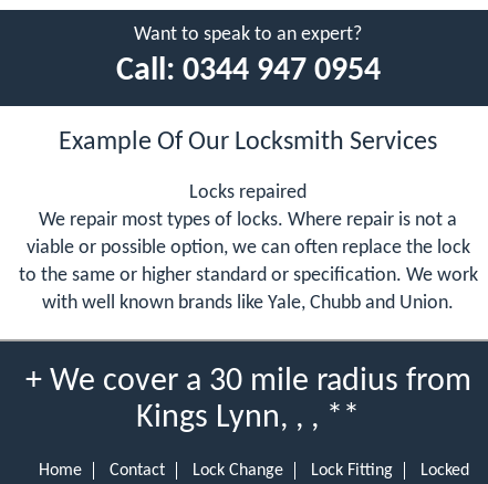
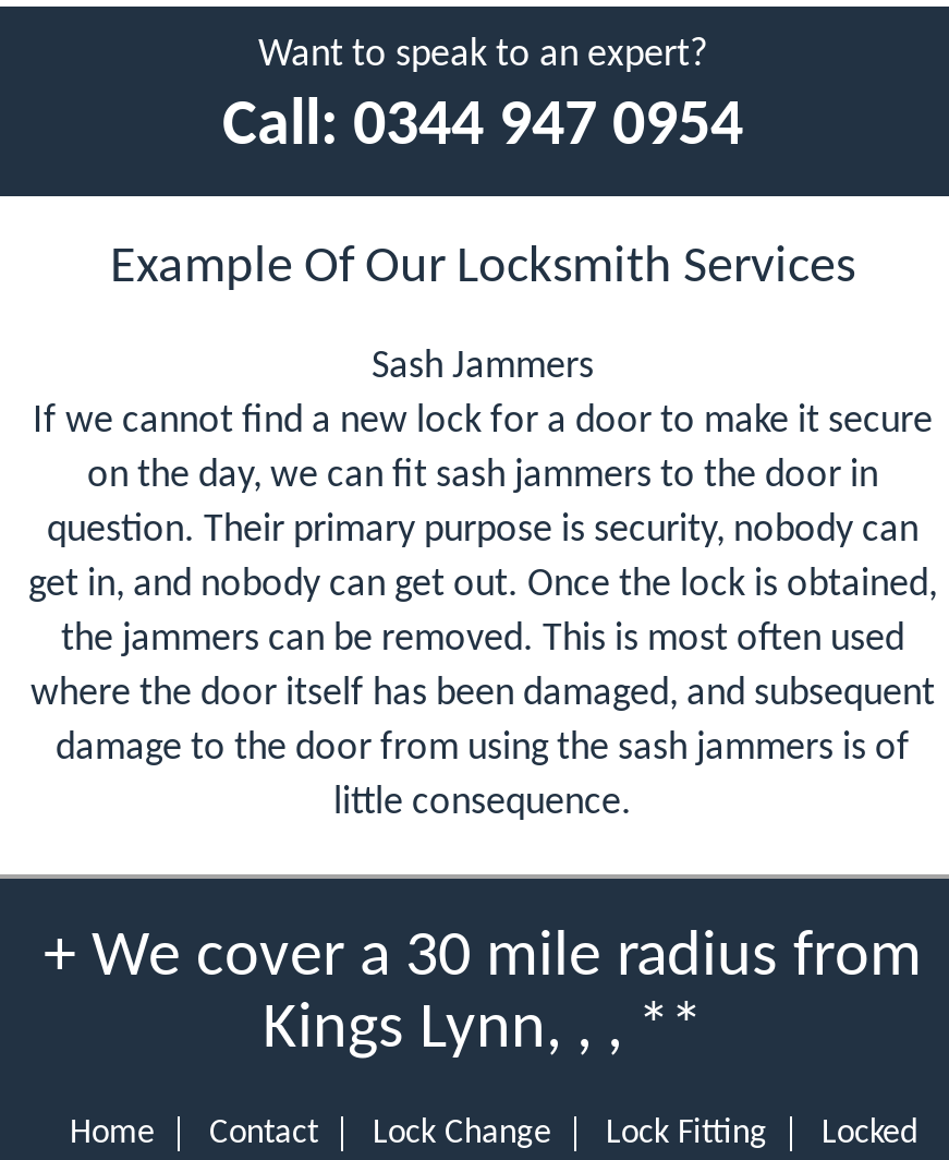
[18,182,477,313] Locks repaired | We repair most types of locks. Where repair is not a | viable or possible option, we can often replace the lock | to the same or higher standard or specification. We work | with well known brands like Yale, Chubb and Union. -> [28,346,937,823] Sash Jammers | If we cannot find a new lock for a door to make it secure | on the day, we can fit sash jammers to the door in | question. Their primary purpose is security, nobody can | get in, and nobody can get out. Once the lock is obtained, | the jammers can be removed. This is most often used | where the door itself has been damaged, and subsequent | damage to the door from using the sash jammers is of | little consequence.

